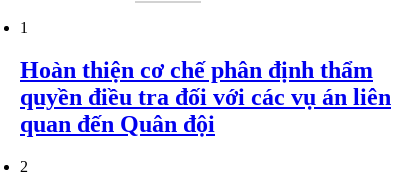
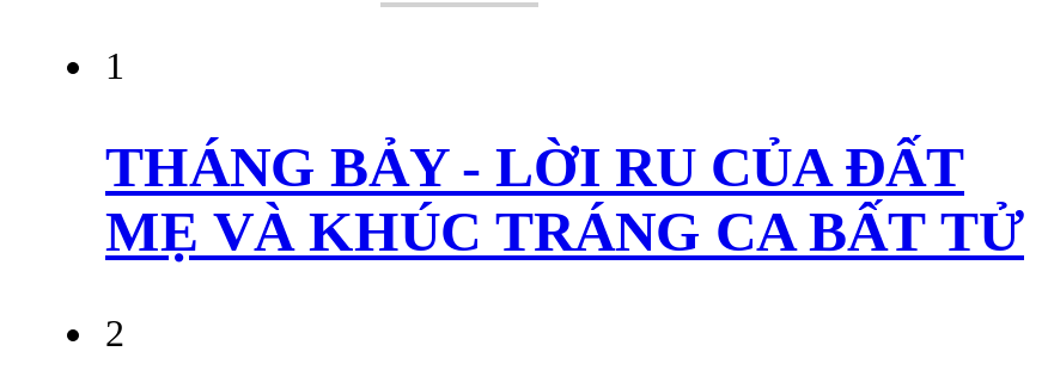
[20,57,391,137] Hoàn thiện cơ chế phân định thẩm | quyền điều tra đối với các vụ án liên | quan đến Quân đội -> [105,135,1024,262] THÁNG BẢY - LỜI RU CỦA ĐẤT | MẸ VÀ KHÚC TRÁNG CA BẤT TỬ

